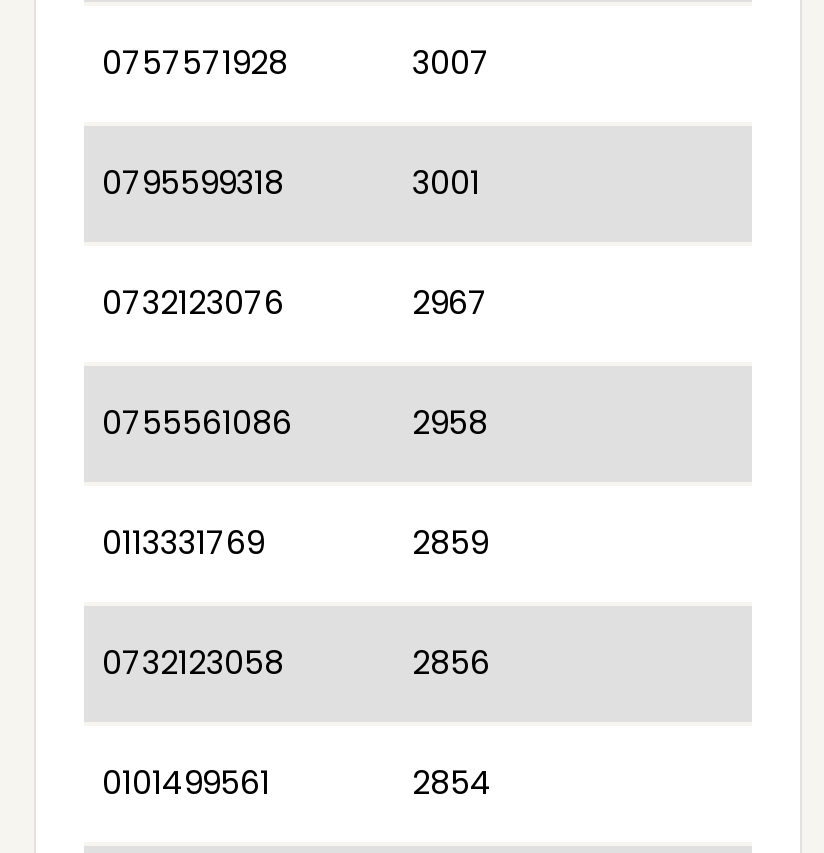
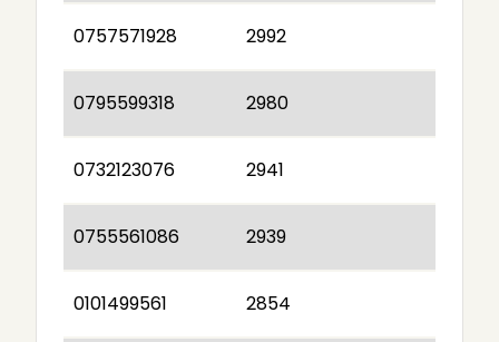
[412,40,490,86] 3007 -> [246,23,286,49] 2992
[412,160,480,206] 3001 -> [246,90,288,116] 2980
[412,280,488,326] 2967 -> [246,157,284,183] 2941
[102,400,490,686] 2958 | 0113331769 | 2859 | 0732123058 | 2856 -> [246,224,286,250] 2939

